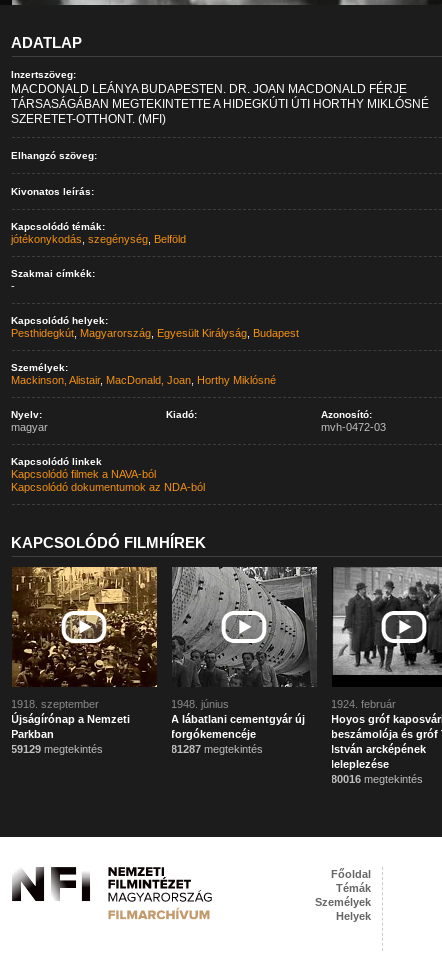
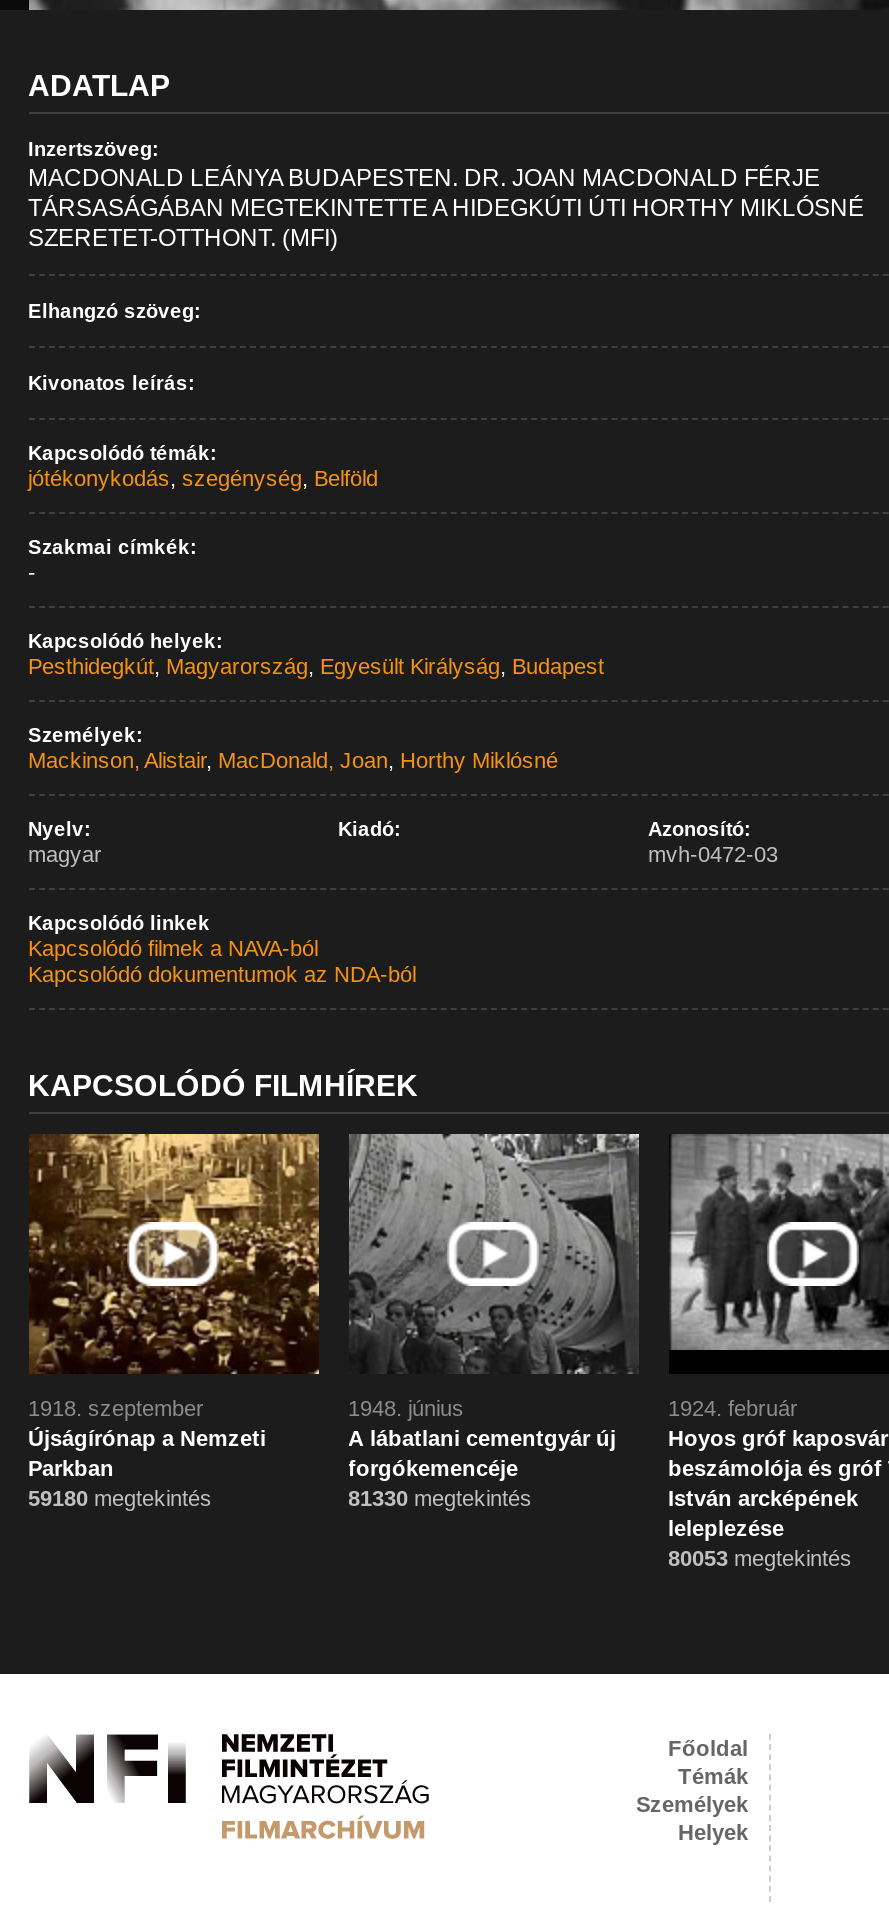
[11,743,103,755] 59129 megtekintés -> [28,1486,212,1510] 59180 megtekintés
[171,743,263,755] 81287 megtekintés -> [348,1486,532,1510] 81330 megtekintés
[331,773,423,785] 80016 megtekintés -> [668,1546,852,1570] 80053 megtekintés

